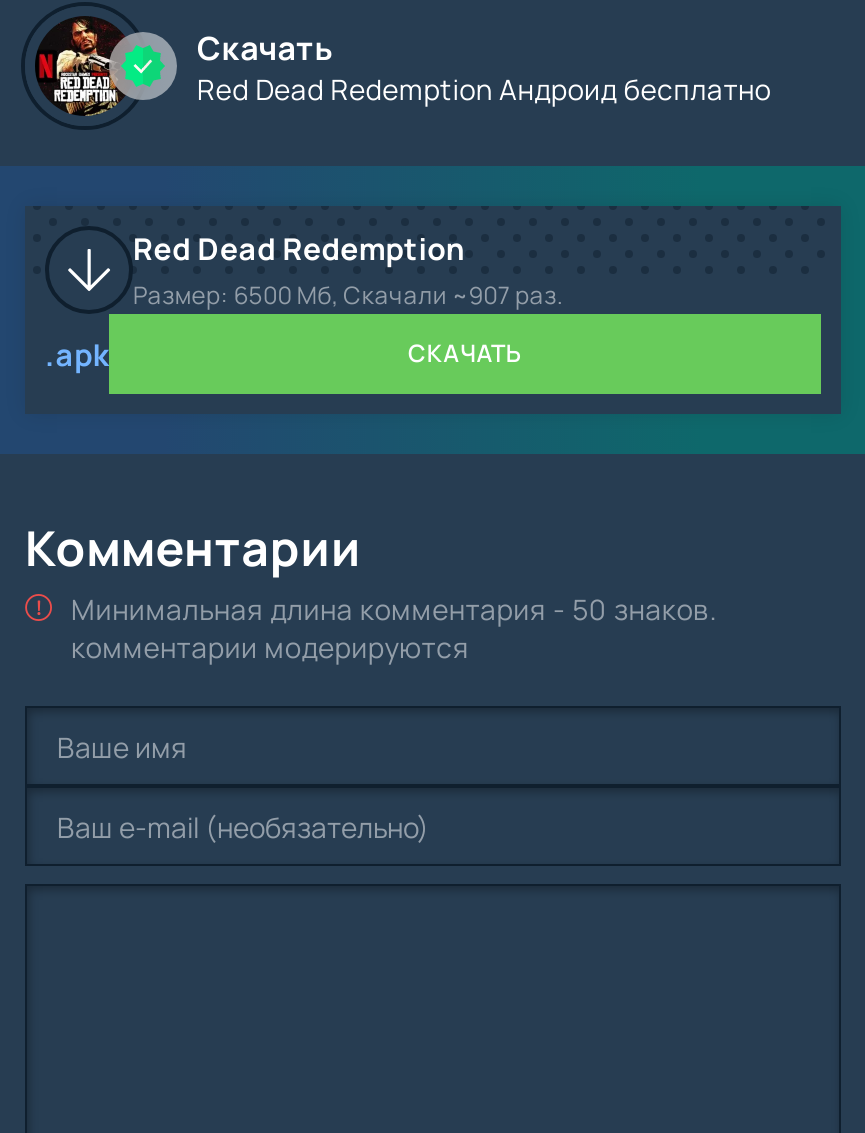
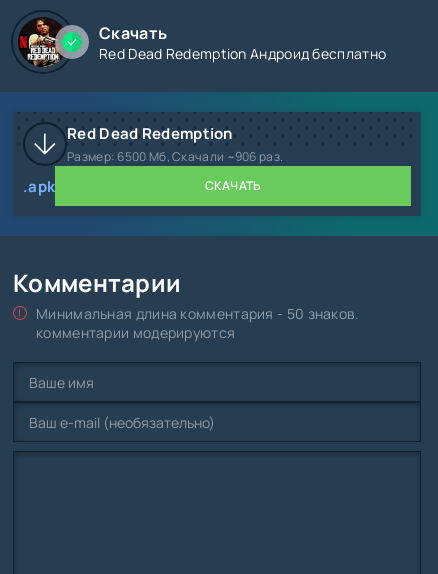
[133,278,563,312] Размер: 6500 Мб, Скачали ~907 раз. -> [67,148,283,165] Размер: 6500 Мб, Скачали ~906 раз.

